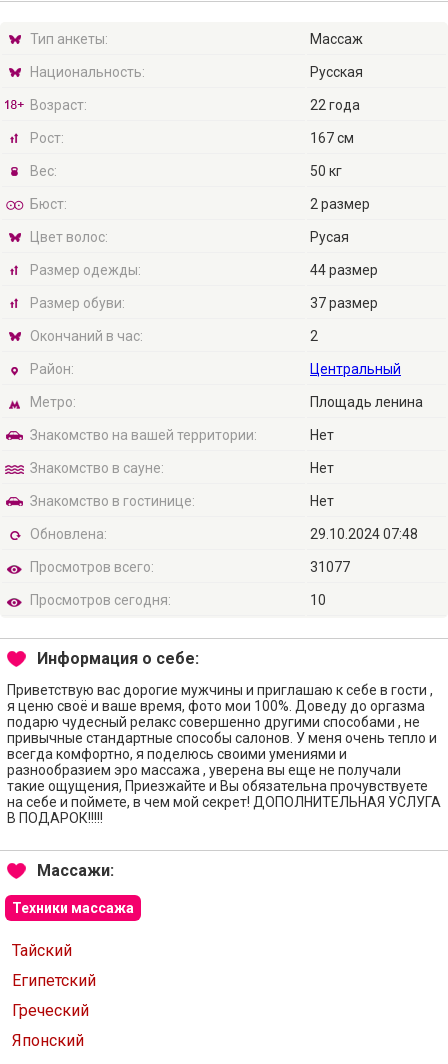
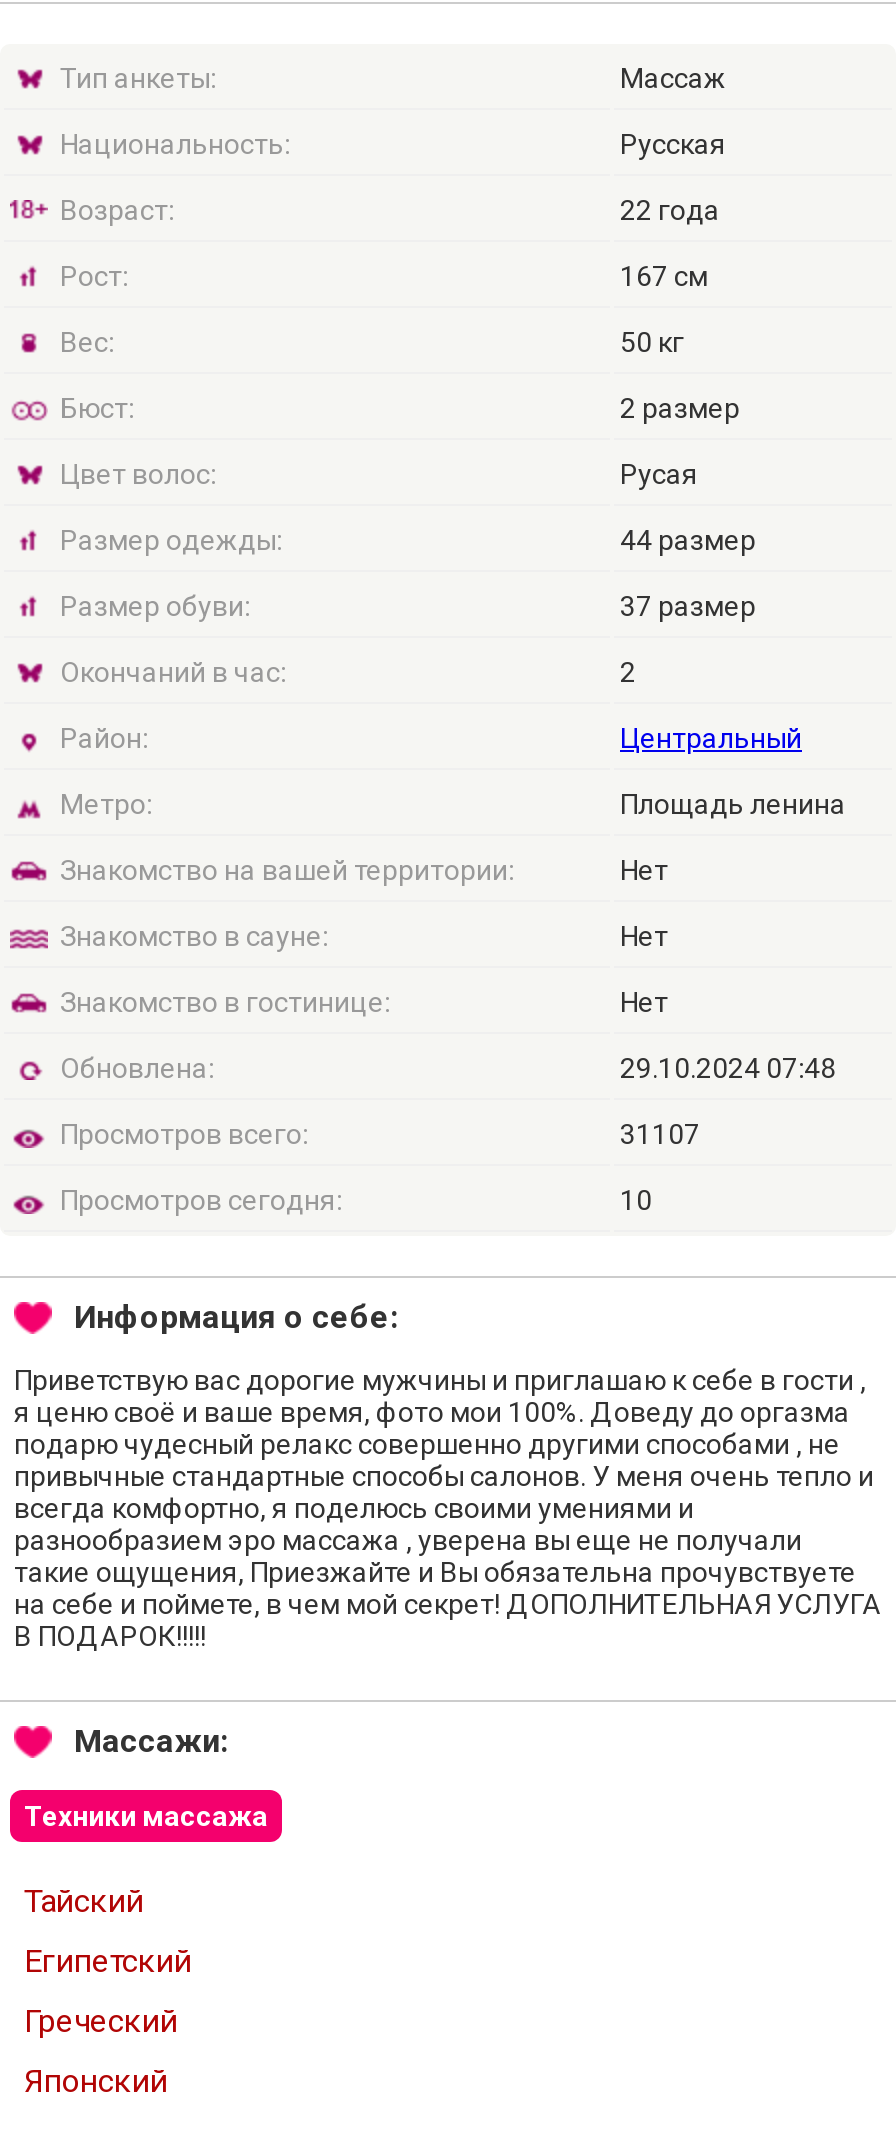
[310,559,350,575] 31077 -> [620,1117,700,1149] 31107

